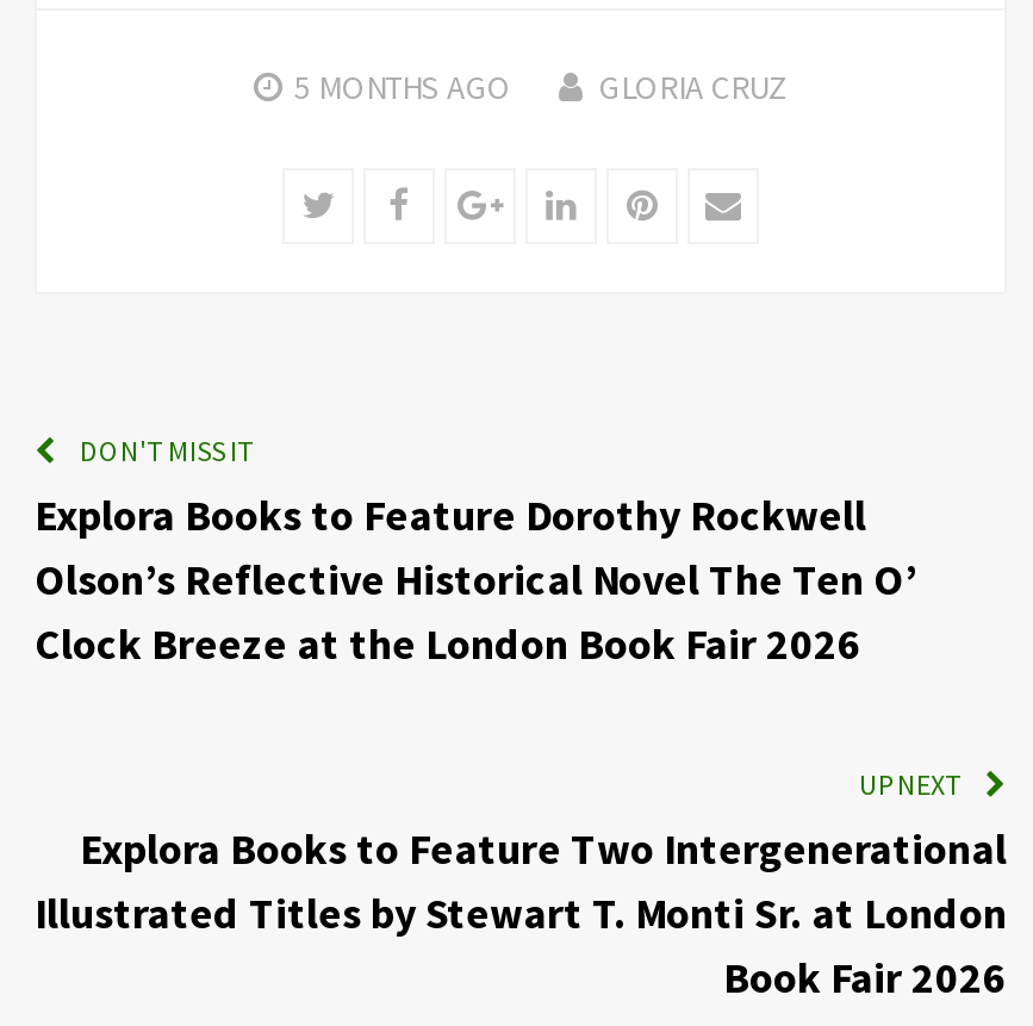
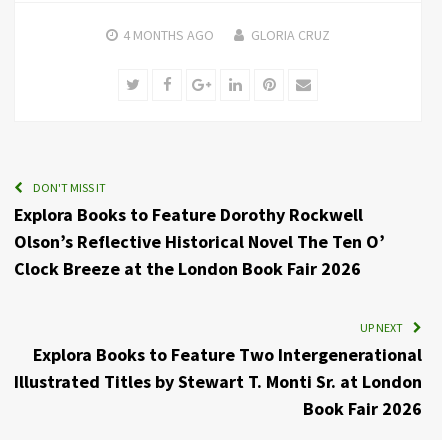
[294,65,511,108] 5 MONTHS AGO -> [123,26,214,44] 4 MONTHS AGO

